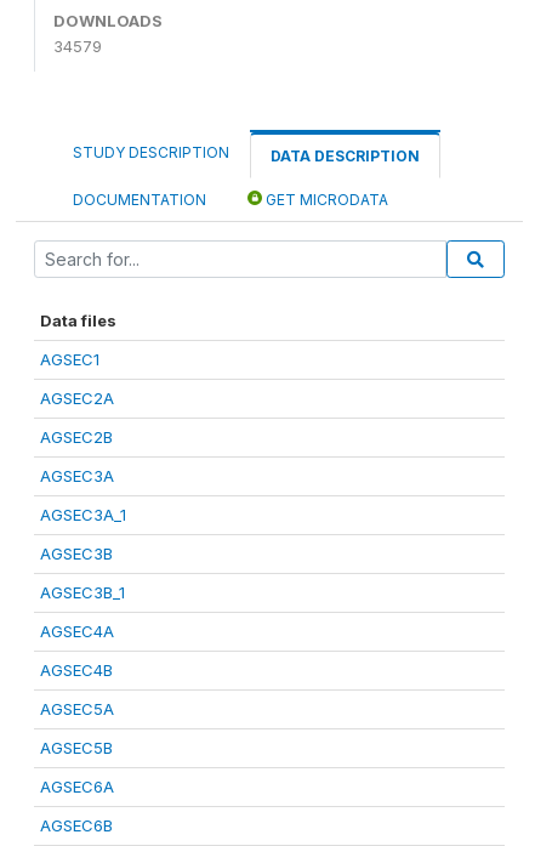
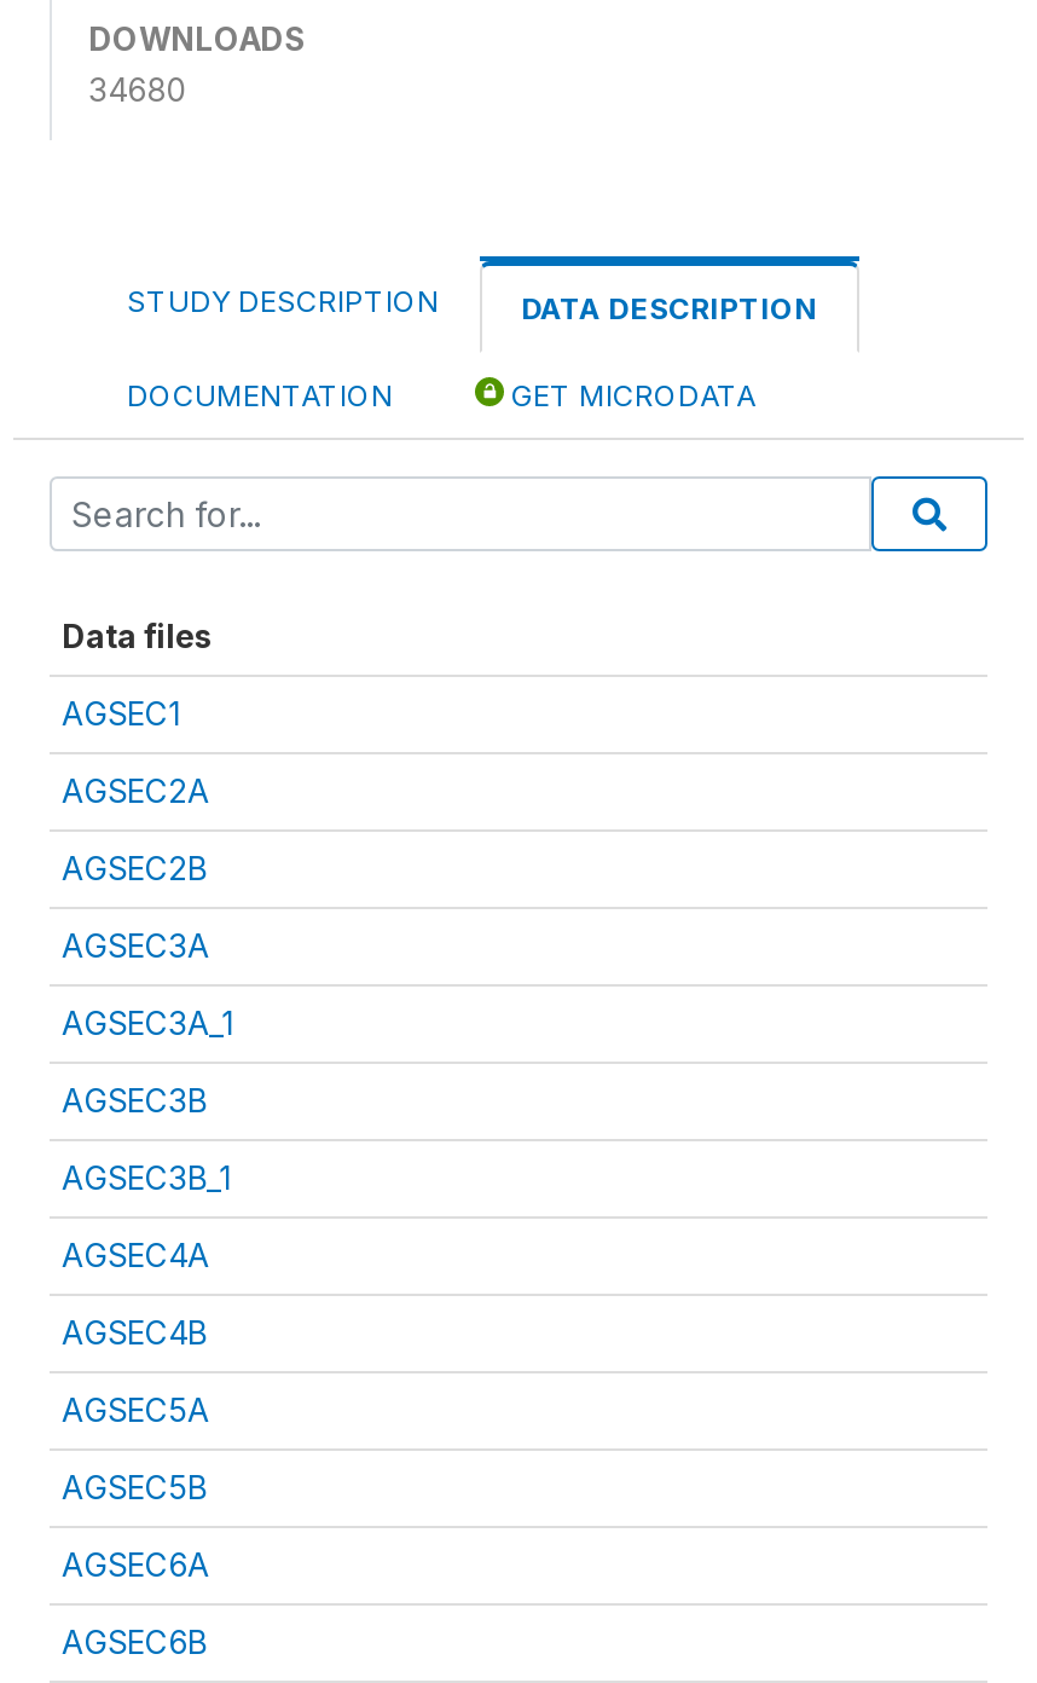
[53,36,102,56] 34579 -> [88,70,185,109] 34680

